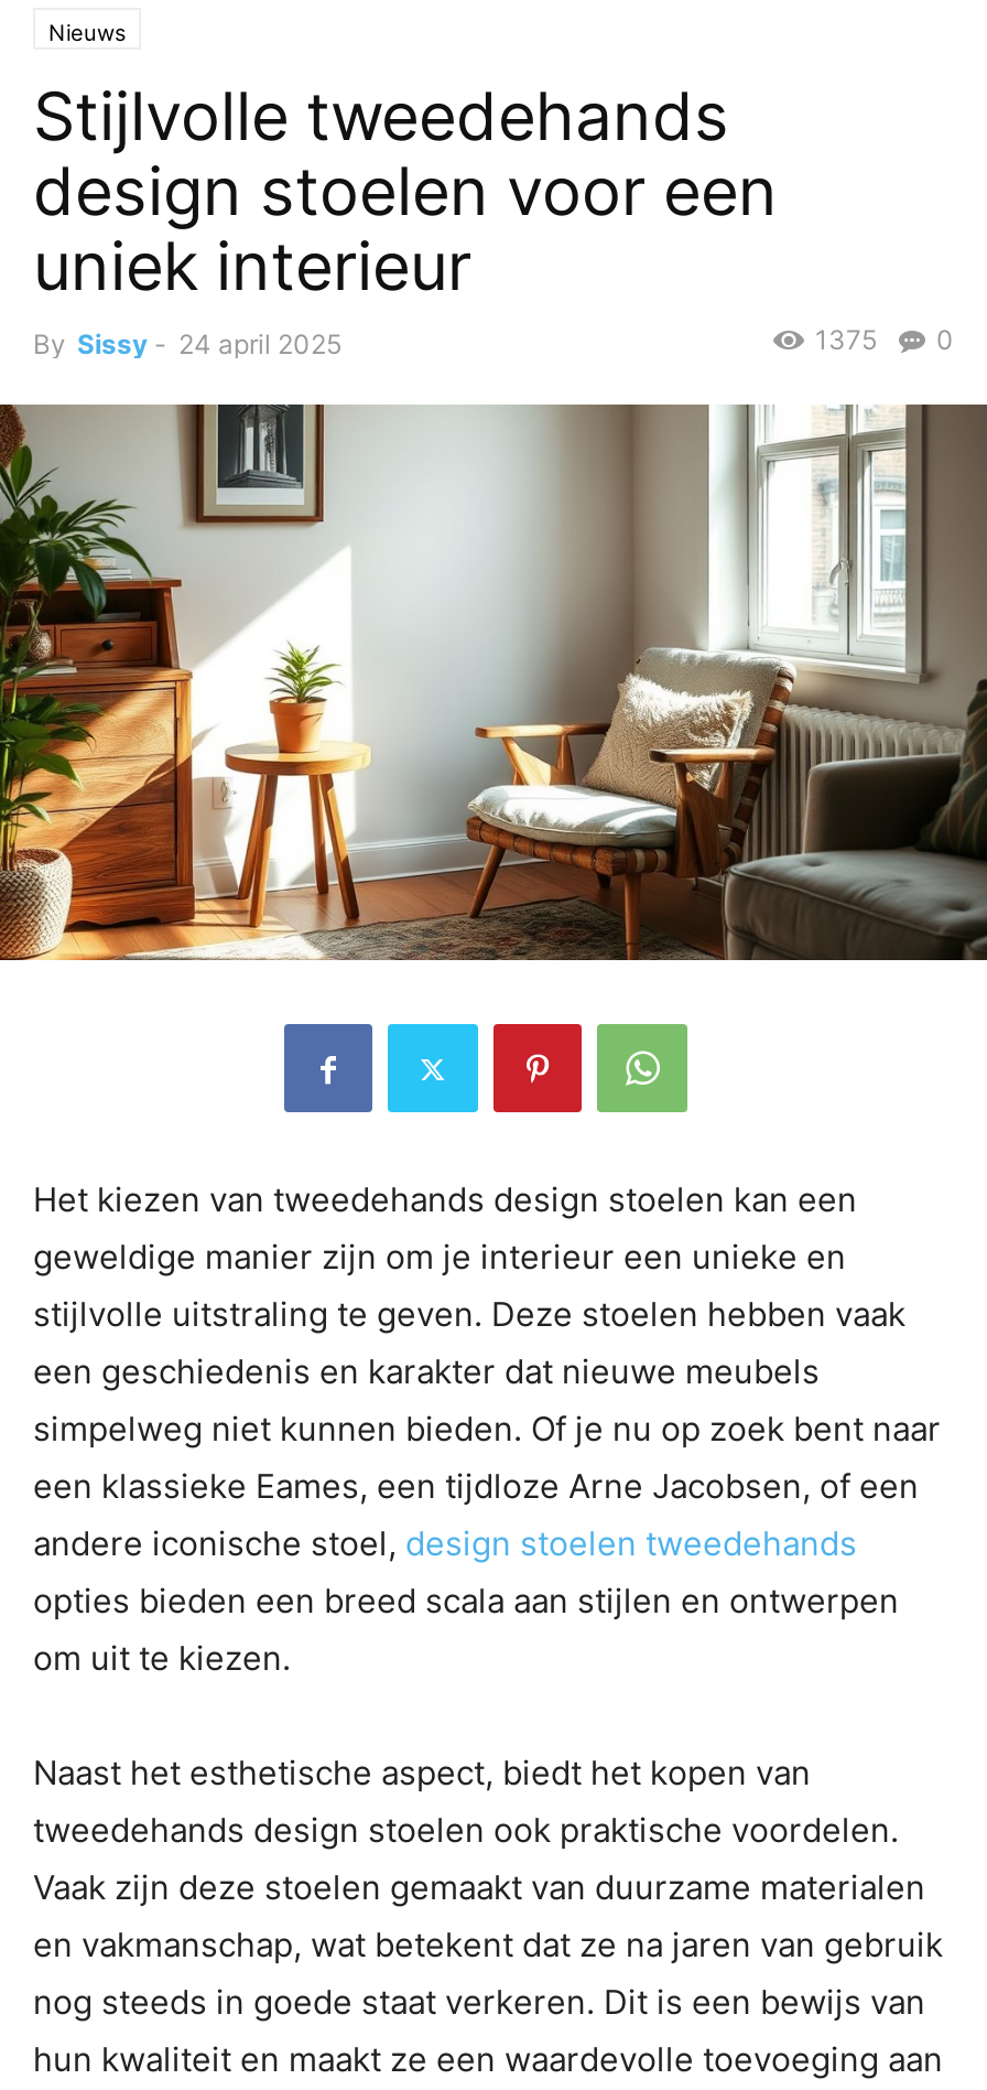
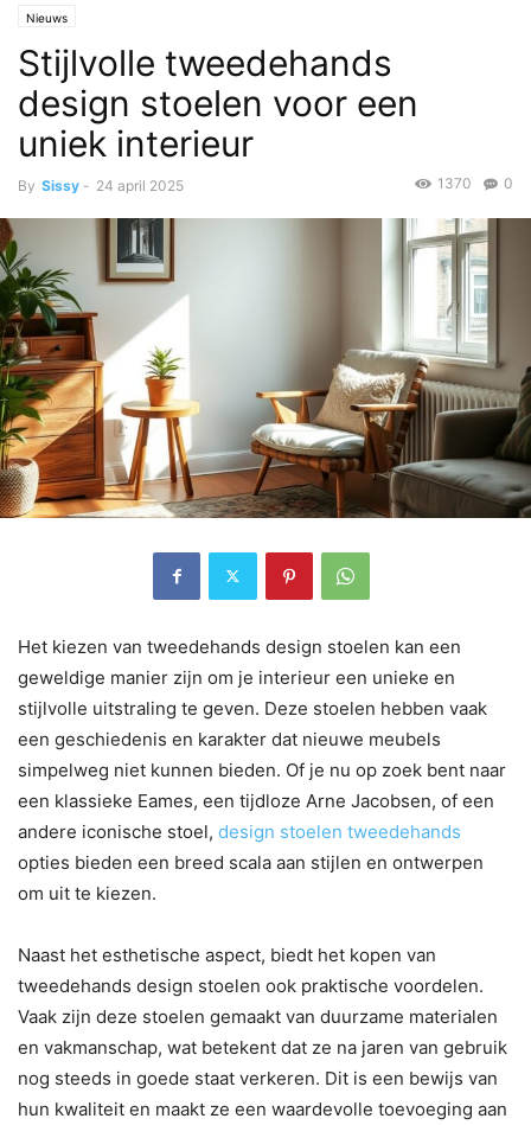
[815,323,954,356] 1375 0 -> [437,174,513,192] 1370 0

